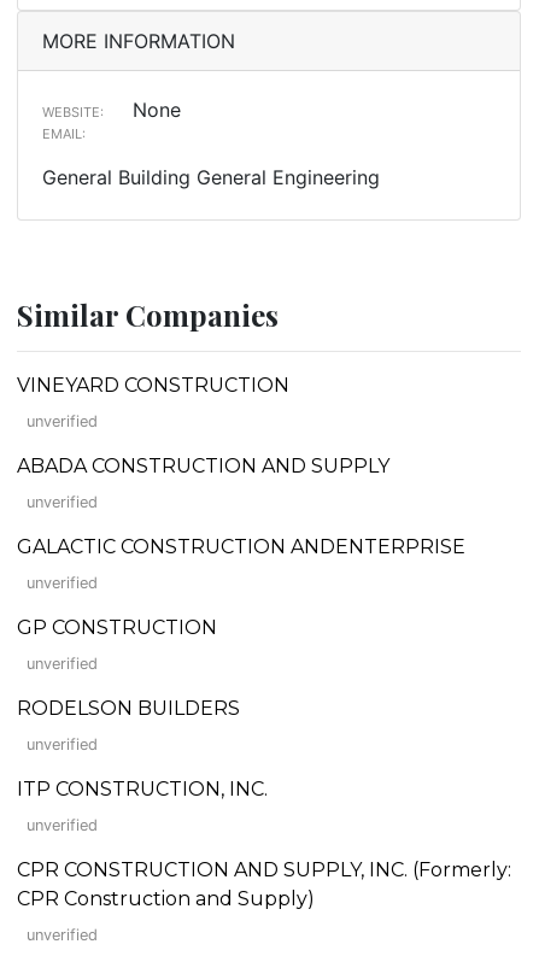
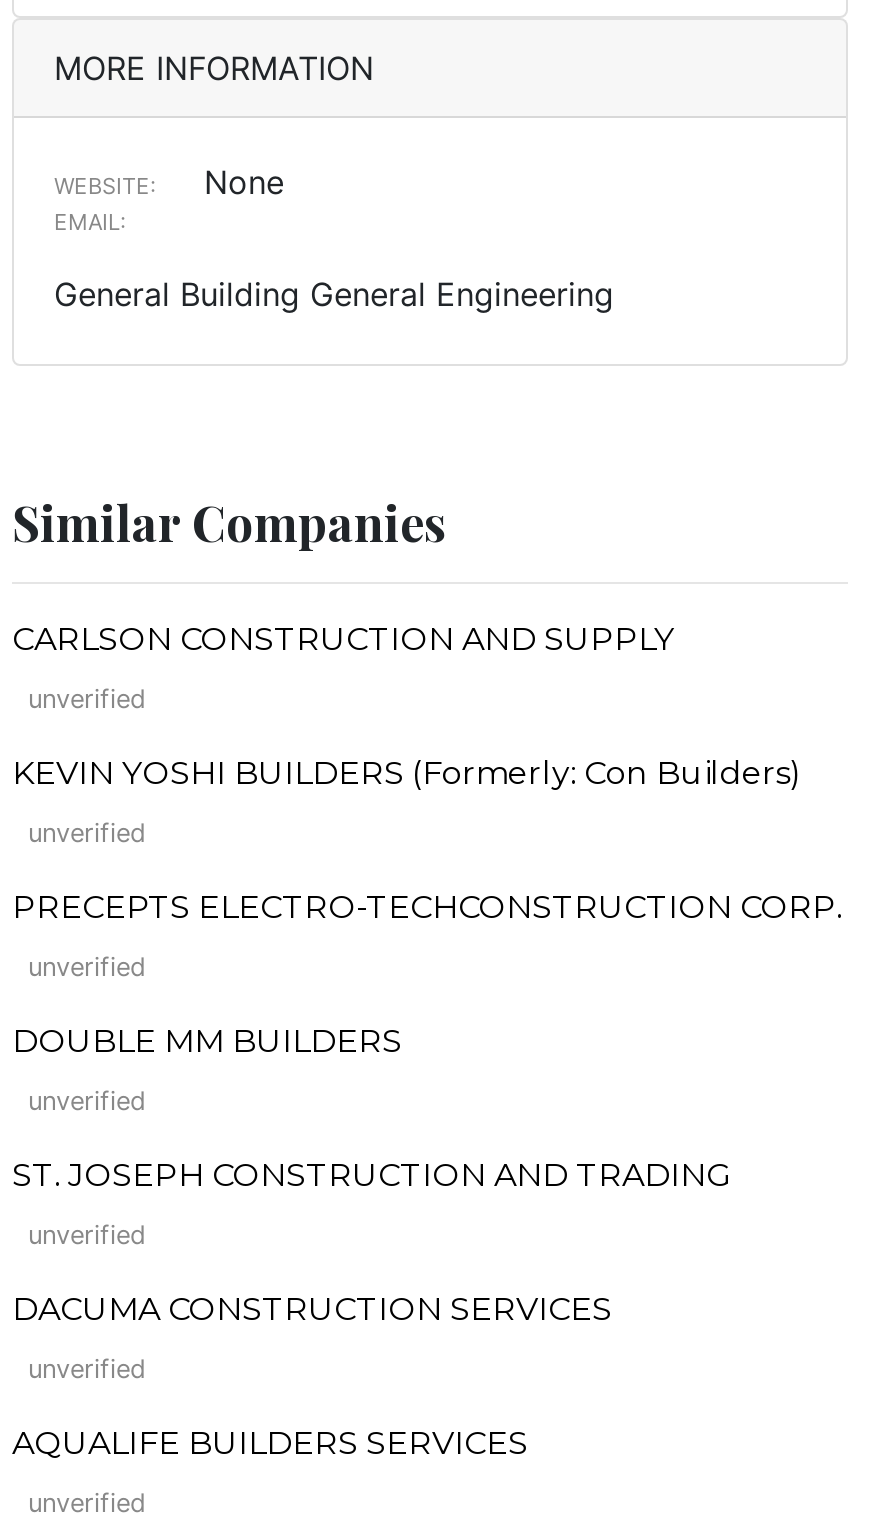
[17,373,289,396] VINEYARD CONSTRUCTION -> [12,620,674,658] CARLSON CONSTRUCTION AND SUPPLY
[17,454,389,477] ABADA CONSTRUCTION AND SUPPLY -> [12,754,802,792] KEVIN YOSHI BUILDERS (Formerly: Con Builders)
[17,535,465,558] GALACTIC CONSTRUCTION ANDENTERPRISE -> [12,888,842,926] PRECEPTS ELECTRO-TECHCONSTRUCTION CORP.
[17,616,217,639] GP CONSTRUCTION -> [12,1022,402,1060] DOUBLE MM BUILDERS
[17,697,240,719] RODELSON BUILDERS -> [12,1156,732,1194] ST. JOSEPH CONSTRUCTION AND TRADING
[17,777,268,800] ITP CONSTRUCTION, INC. -> [12,1290,612,1328] DACUMA CONSTRUCTION SERVICES
[17,858,511,910] CPR CONSTRUCTION AND SUPPLY, INC. (Formerly: | CPR Construction and Supply) -> [12,1424,528,1462] AQUALIFE BUILDERS SERVICES

